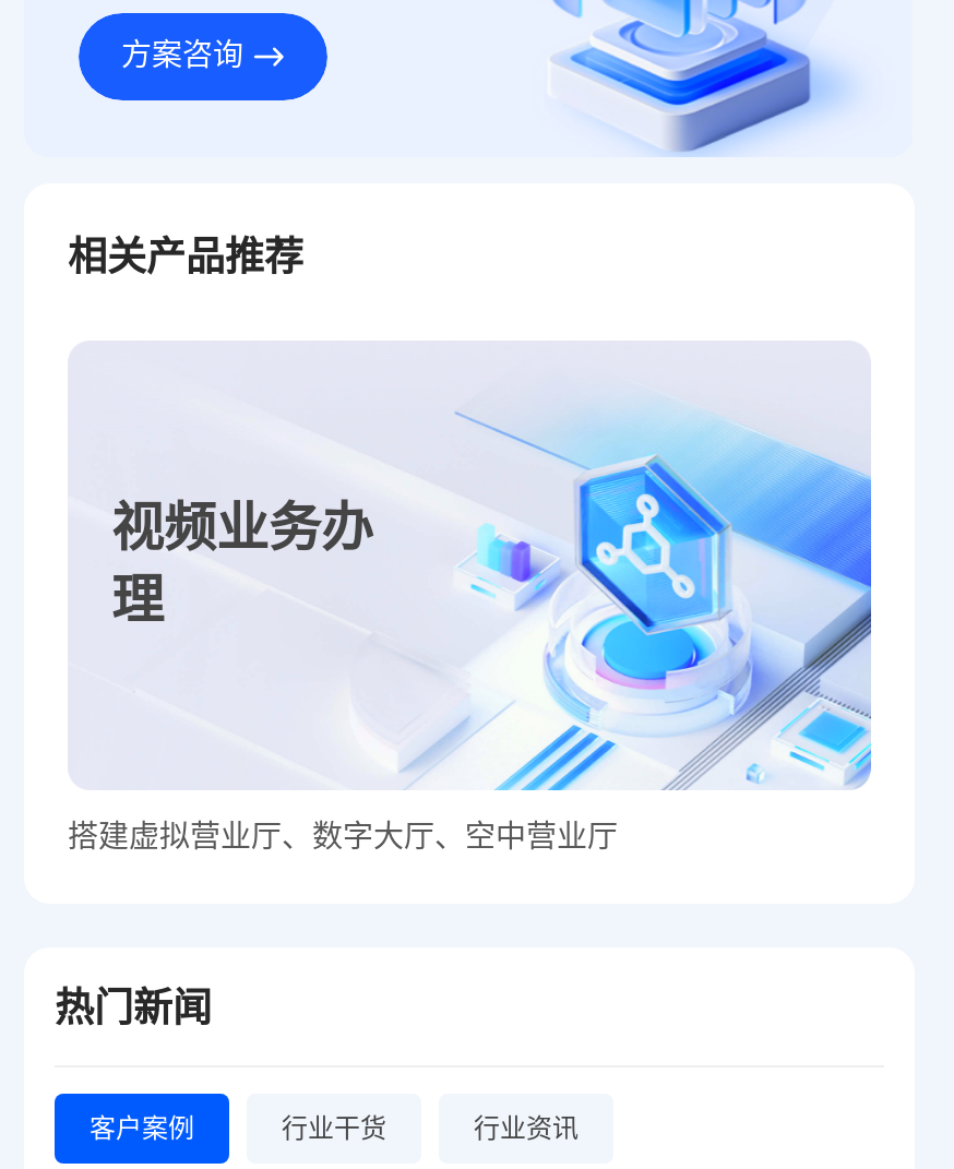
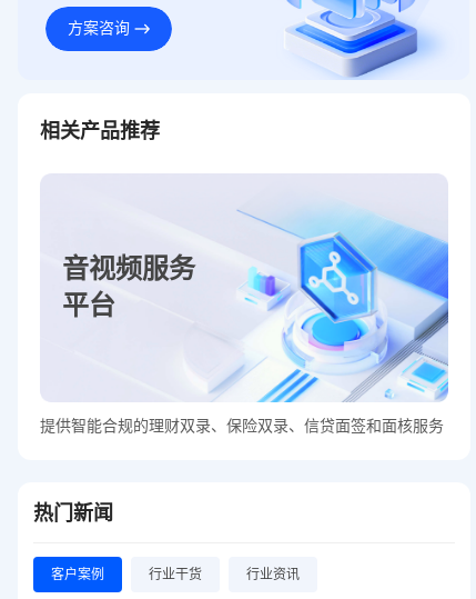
[111,500,373,629] 视频业务办 | 理 -> [62,255,195,320] 音视频服务 | 平台
[68,821,618,854] 搭建虚拟营业厅、数字大厅、空中营业厅 -> [40,418,444,435] 提供智能合规的理财双录、保险双录、信贷面签和面核服务

